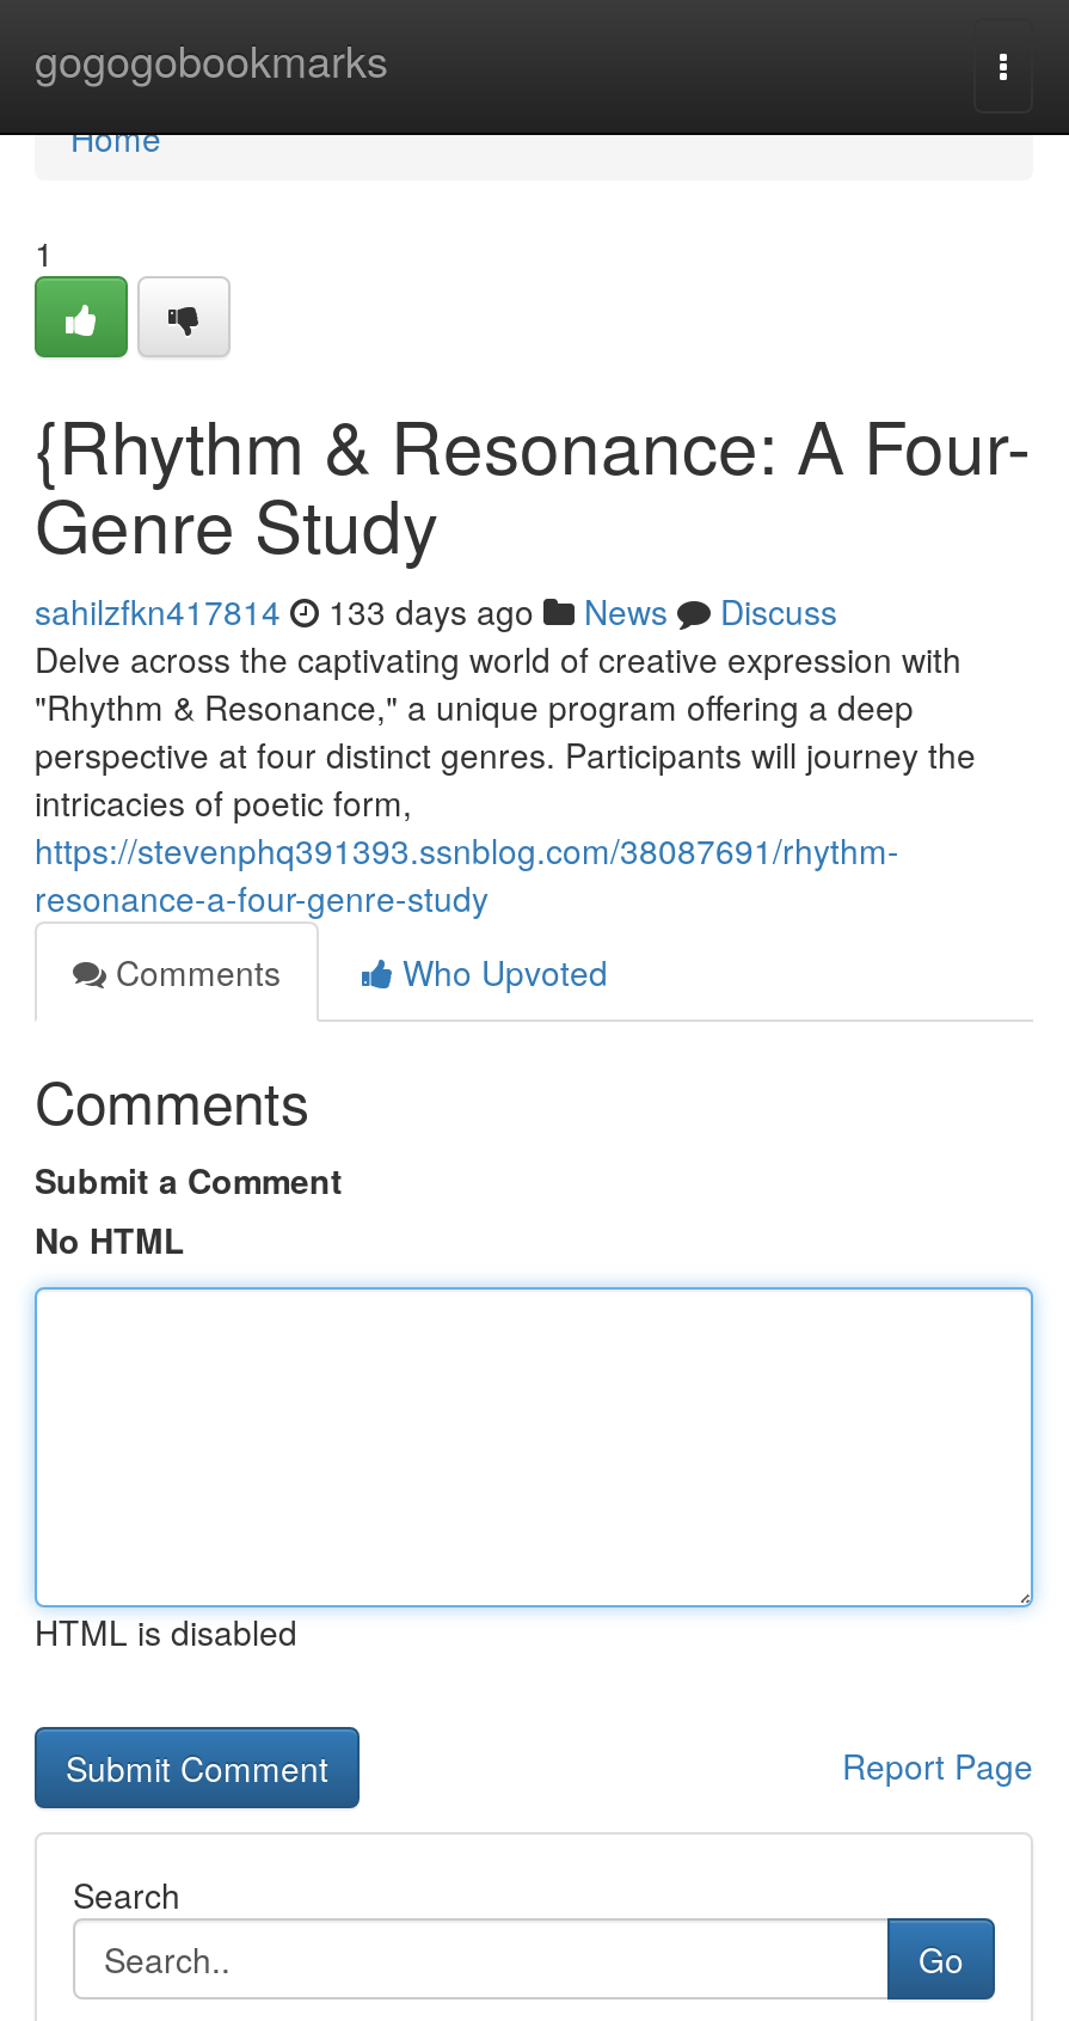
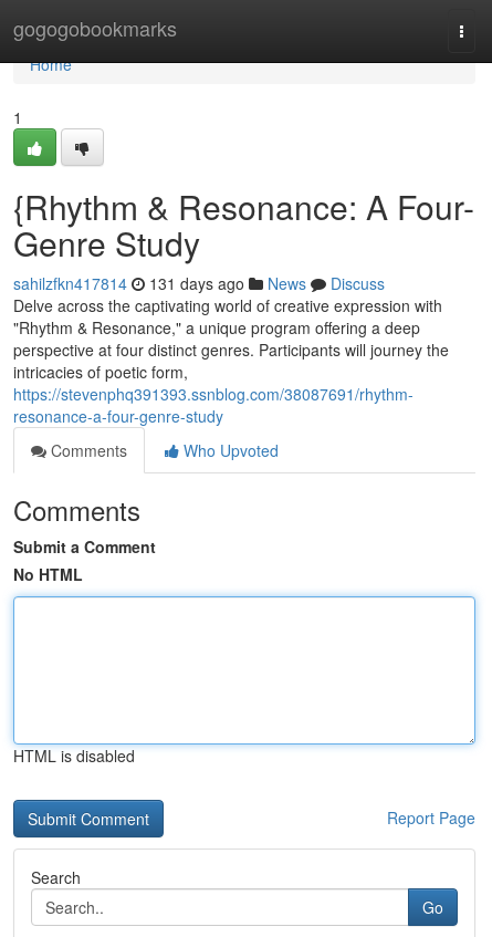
[35,587,837,635] sahilzfkn417814 133 days ago News Discuss -> [13,272,385,294] sahilzfkn417814 131 days ago News Discuss

